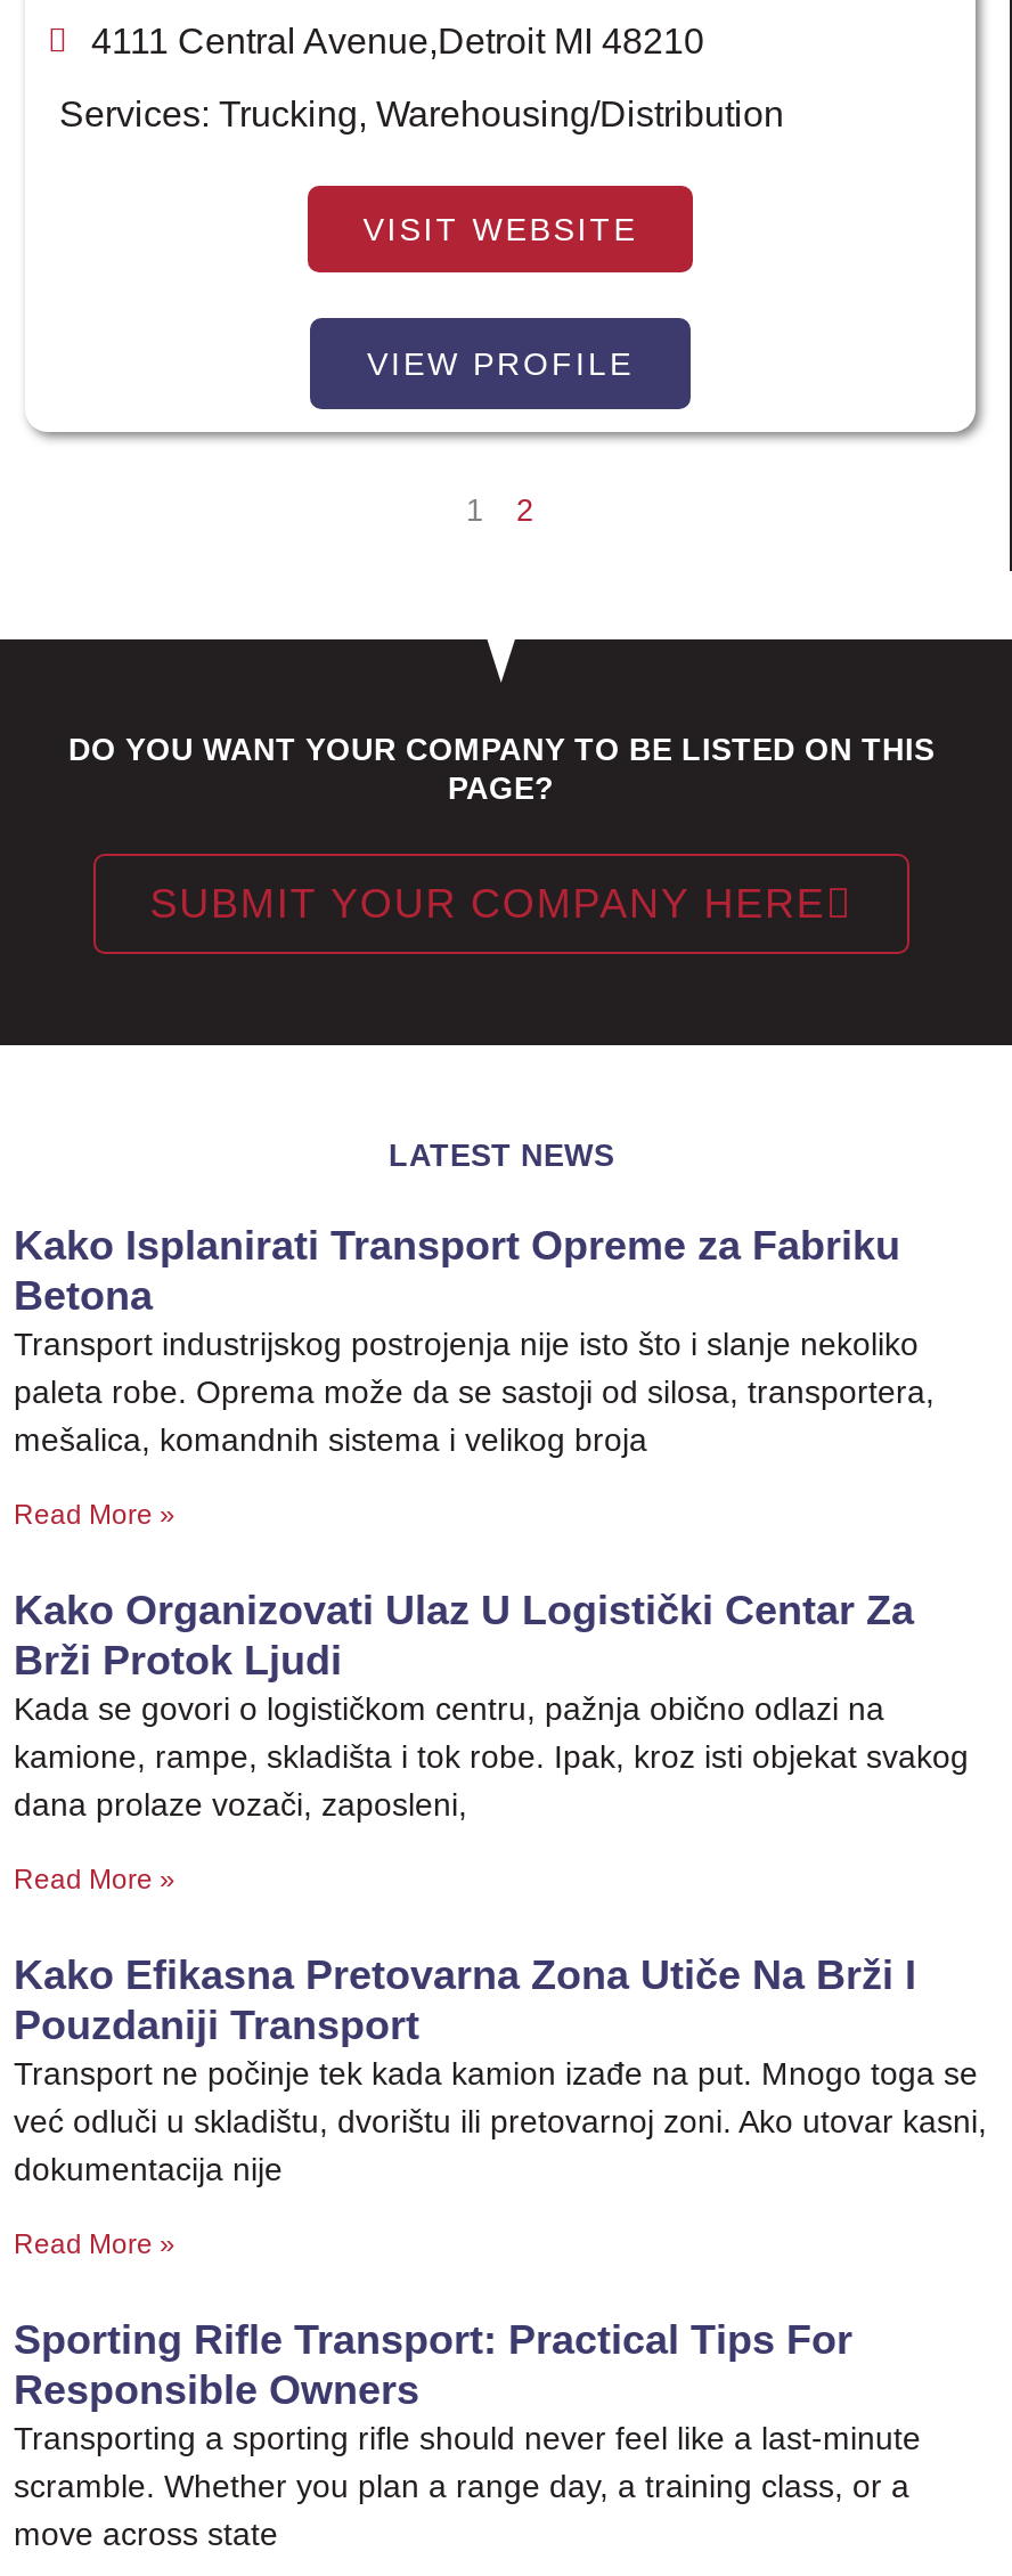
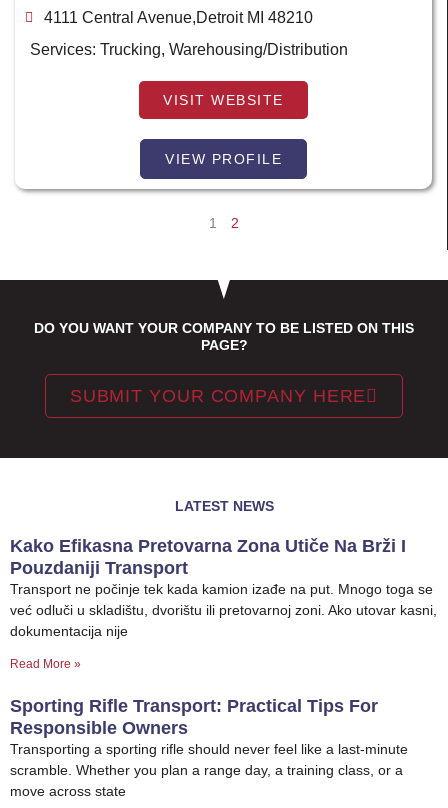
[14,1223,969,1896] Kako Isplanirati Transport Opreme za Fabriku | Betona | Transport industrijskog postrojenja nije isto što i slanje nekoliko | paleta robe. Oprema može da se sastoji od silosa, transportera, | mešalica, komandnih sistema i velikog broja | Read More » | Kako Organizovati Ulaz U Logistički Centar Za | Brži Protok Ljudi | Kada se govori o logističkom centru, pažnja obično odlazi na | kamione, rampe, skladišta i tok robe. Ipak, kroz isti objekat svakog | dana prolaze vozači, zaposleni, | Read More » -> none

